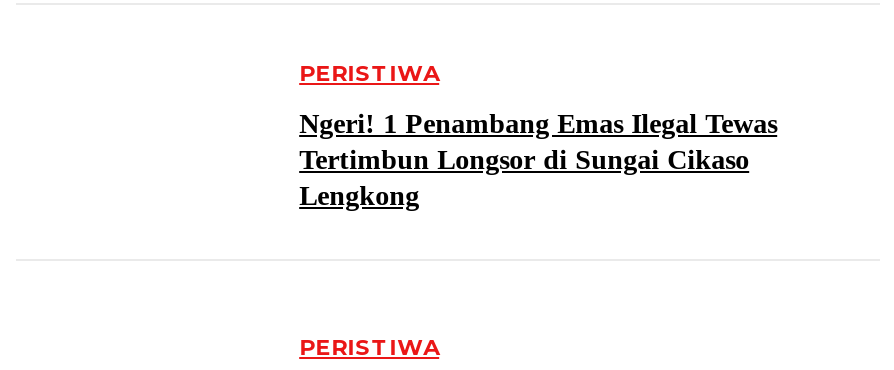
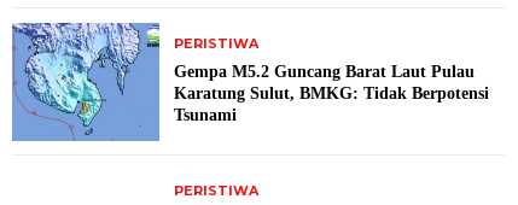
none -> [11,22,161,142] [image]
[299,109,777,211] Ngeri! 1 Penambang Emas Ilegal Tewas | Tertimbun Longsor di Sungai Cikaso | Lengkong -> [174,63,490,125] Gempa M5.2 Guncang Barat Laut Pulau | Karatung Sulut, BMKG: Tidak Berpotensi | Tsunami

